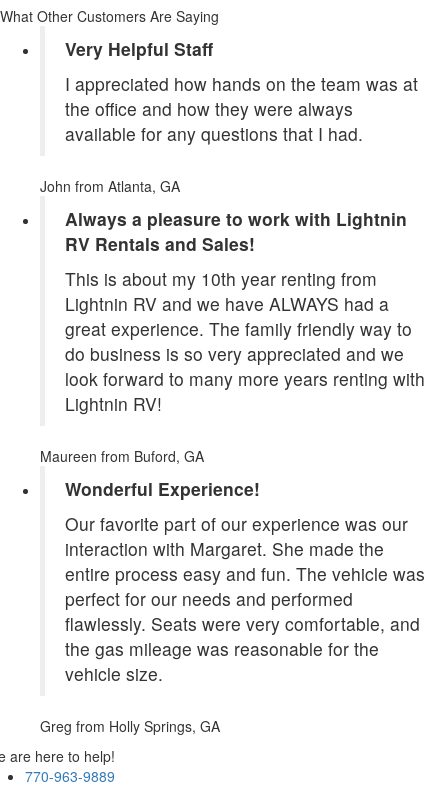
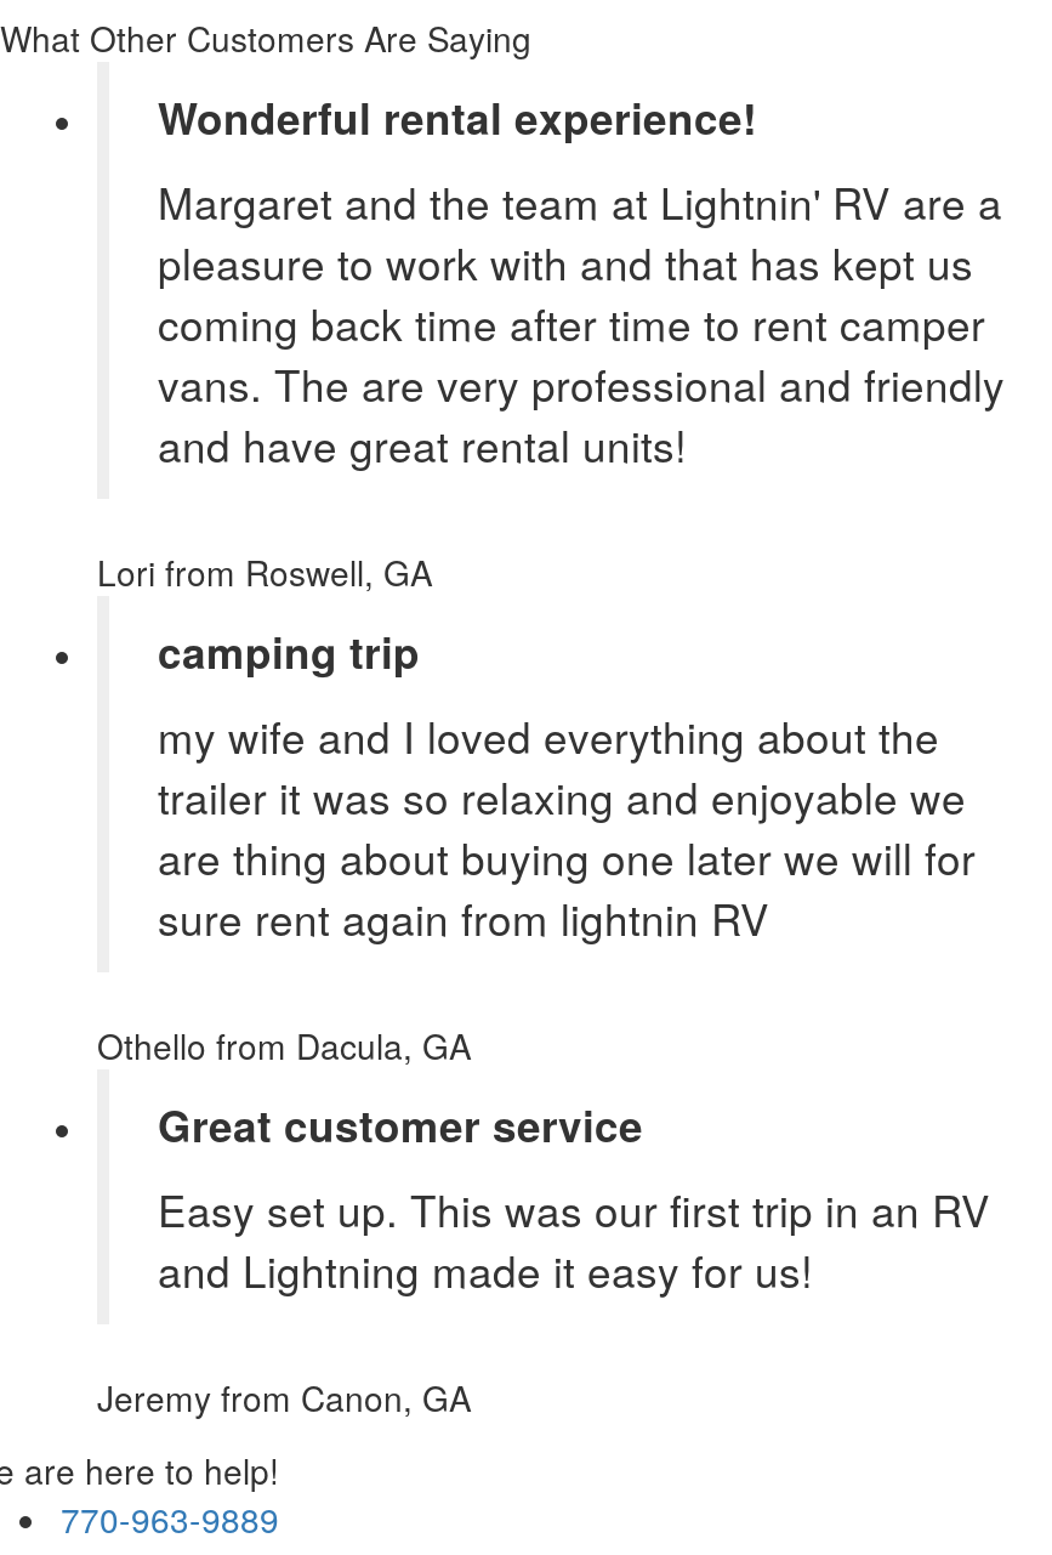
[65,36,418,146] Very Helpful Staff | I appreciated how hands on the team was at | the office and how they were always | available for any questions that I had. -> [158,87,1005,475] Wonderful rental experience! | Margaret and the team at Lightnin' RV are a | pleasure to work with and that has kept us | coming back time after time to rent camper | vans. The are very professional and friendly | and have great rental units!
[40,176,425,416] John from Atlanta, GA | Always a pleasure to work with Lightnin | RV Rentals and Sales! | This is about my 10th year renting from | Lightnin RV and we have ALWAYS had a | great experience. The family friendly way to | do business is so very appreciated and we | look forward to many more years renting with | Lightnin RV! -> [97,548,976,949] Lori from Roswell, GA | camping trip | my wife and I loved everything about the | trailer it was so relaxing and enjoyable we | are thing about buying one later we will for | sure rent again from lightnin RV
[40,446,425,686] Maureen from Buford, GA | Wonderful Experience! | Our favorite part of our experience was our | interaction with Margaret. She made the | entire process easy and fun. The vehicle was | perfect for our needs and performed | flawlessly. Seats were very comfortable, and | the gas mileage was reasonable for the | vehicle size. -> [97,1022,990,1301] Othello from Dacula, GA | Great customer service | Easy set up. This was our first trip in an RV | and Lightning made it easy for us!
[40,716,220,736] Greg from Holly Springs, GA -> [97,1374,471,1422] Jeremy from Canon, GA

